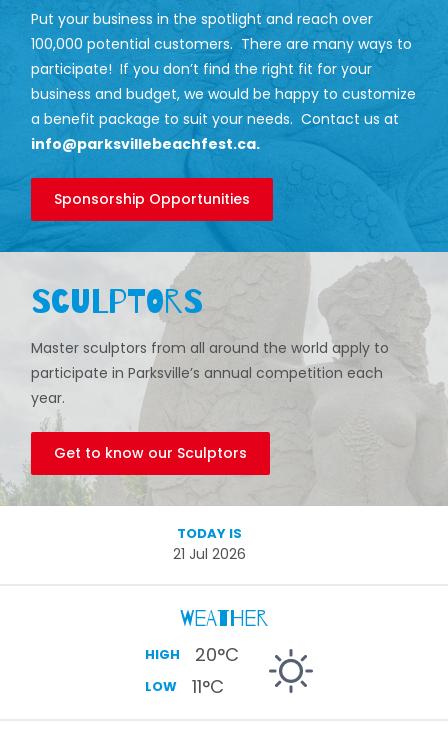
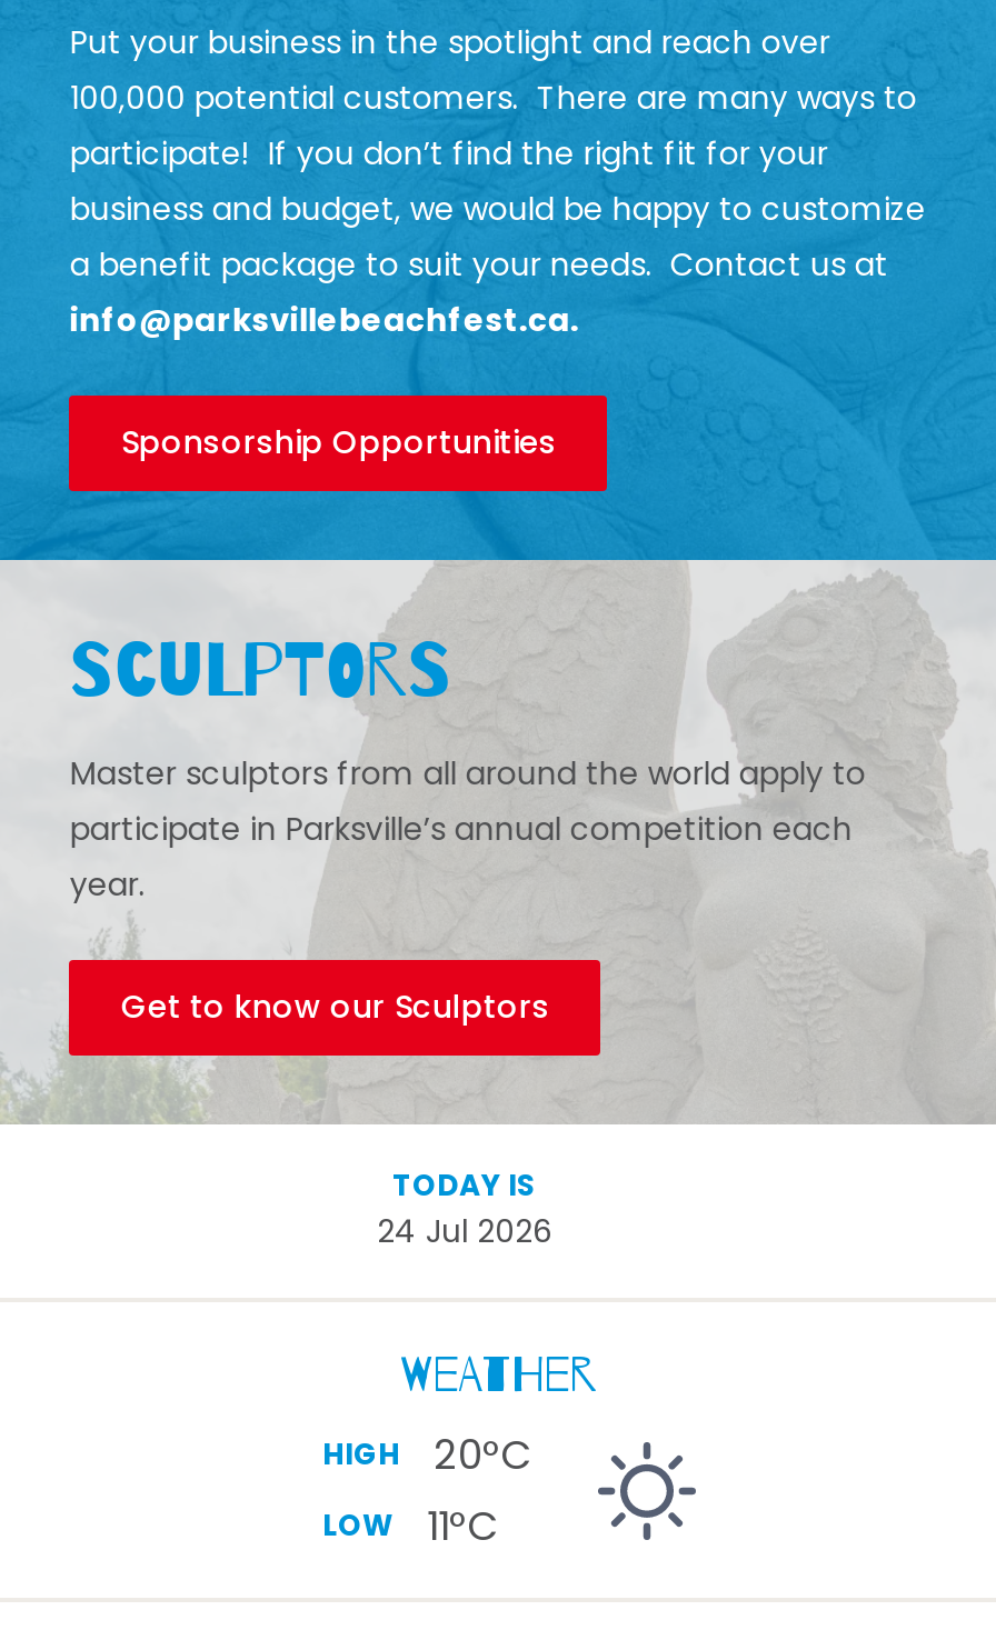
[172,544,245,564] 21 Jul 2026 -> [377,1210,552,1254] 24 Jul 2026

